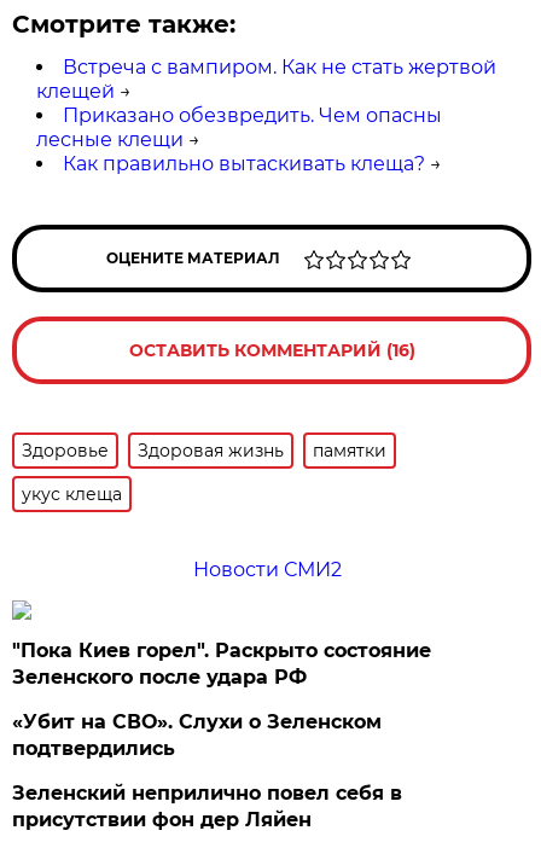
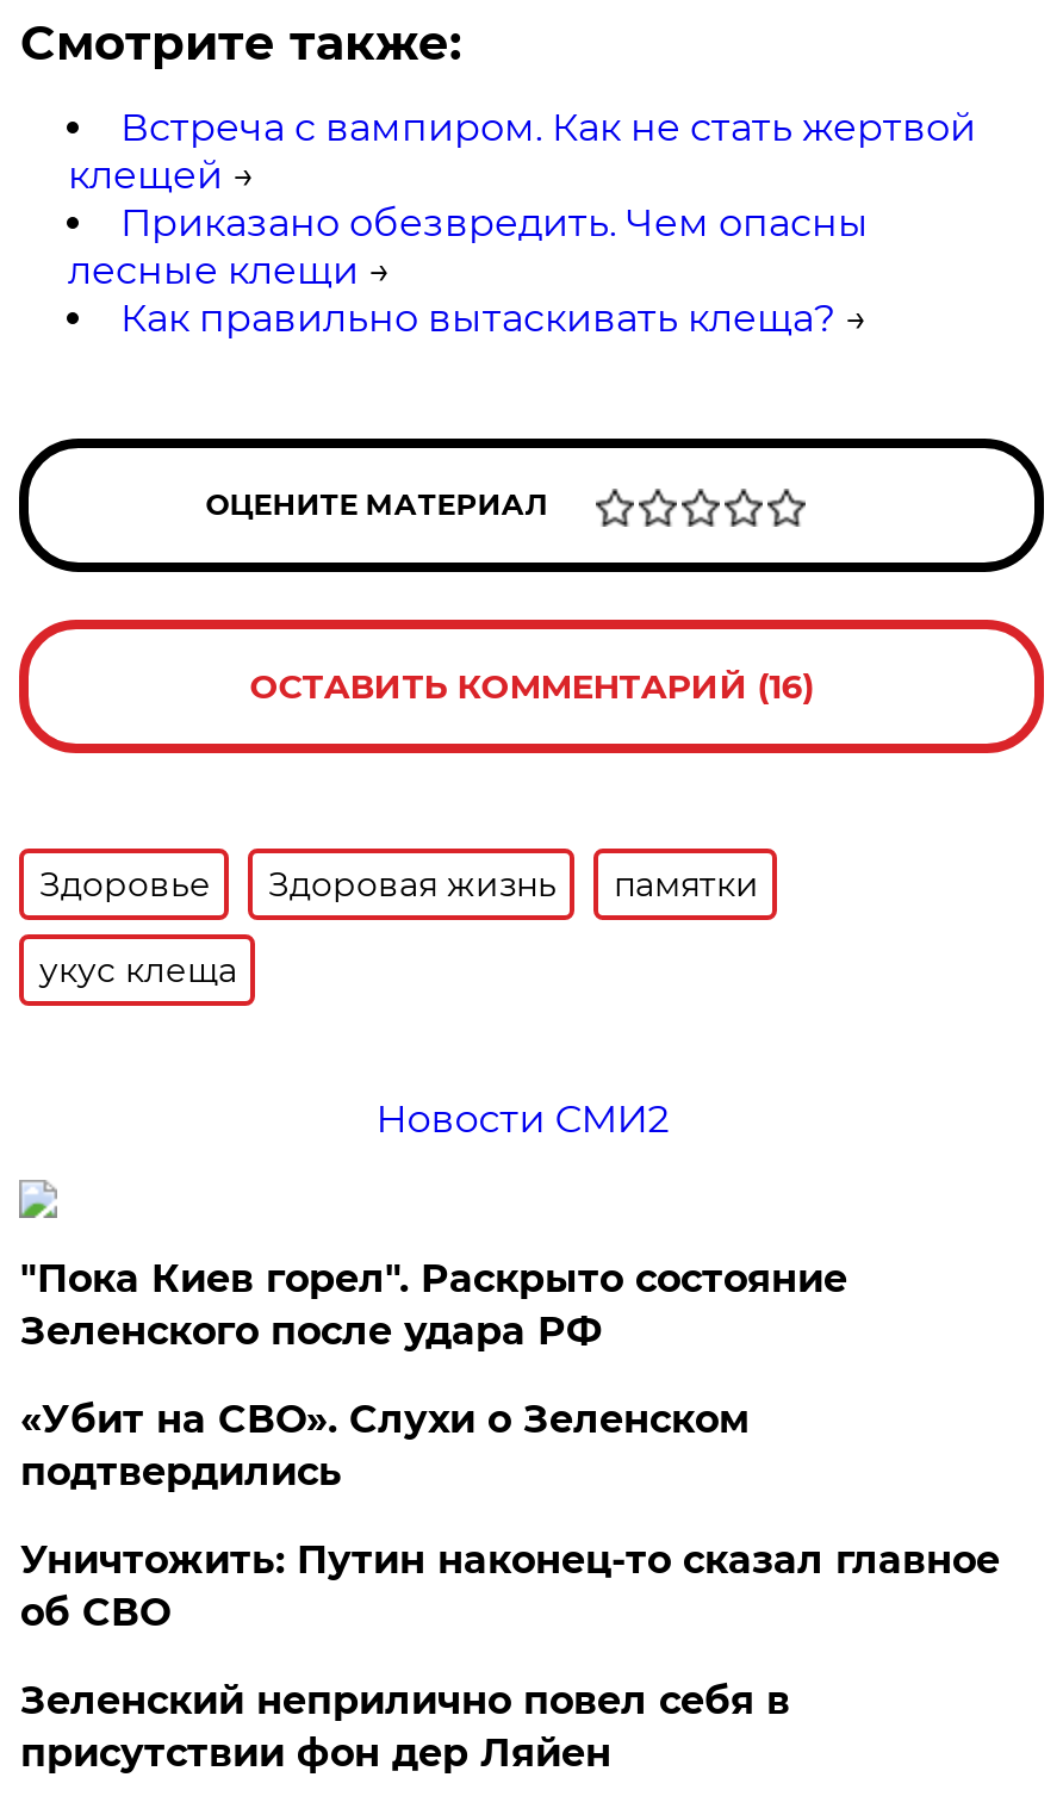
none -> [20,1537,1000,1635] Уничтожить: Путин наконец-то сказал главное | об СВО

